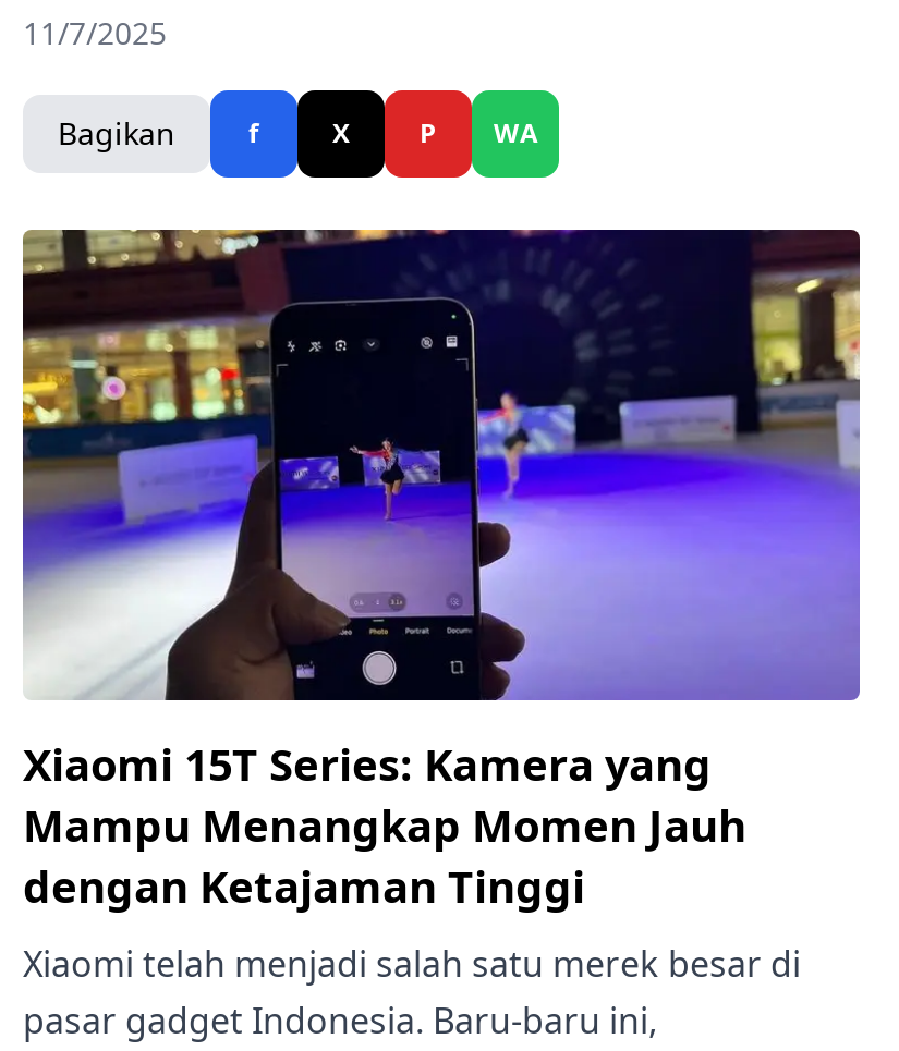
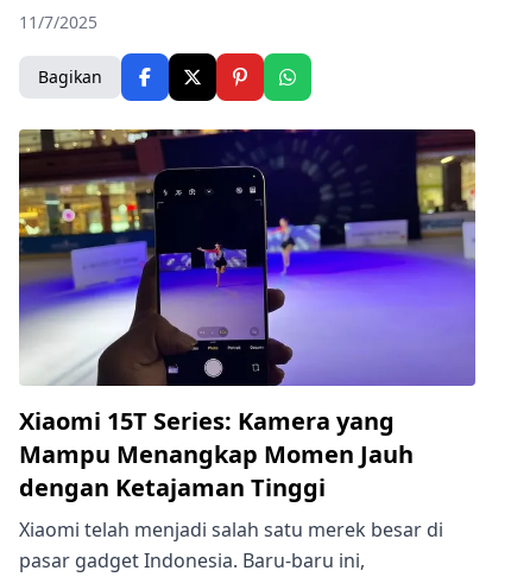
[248,114,537,151] f | X | P | WA -> none

